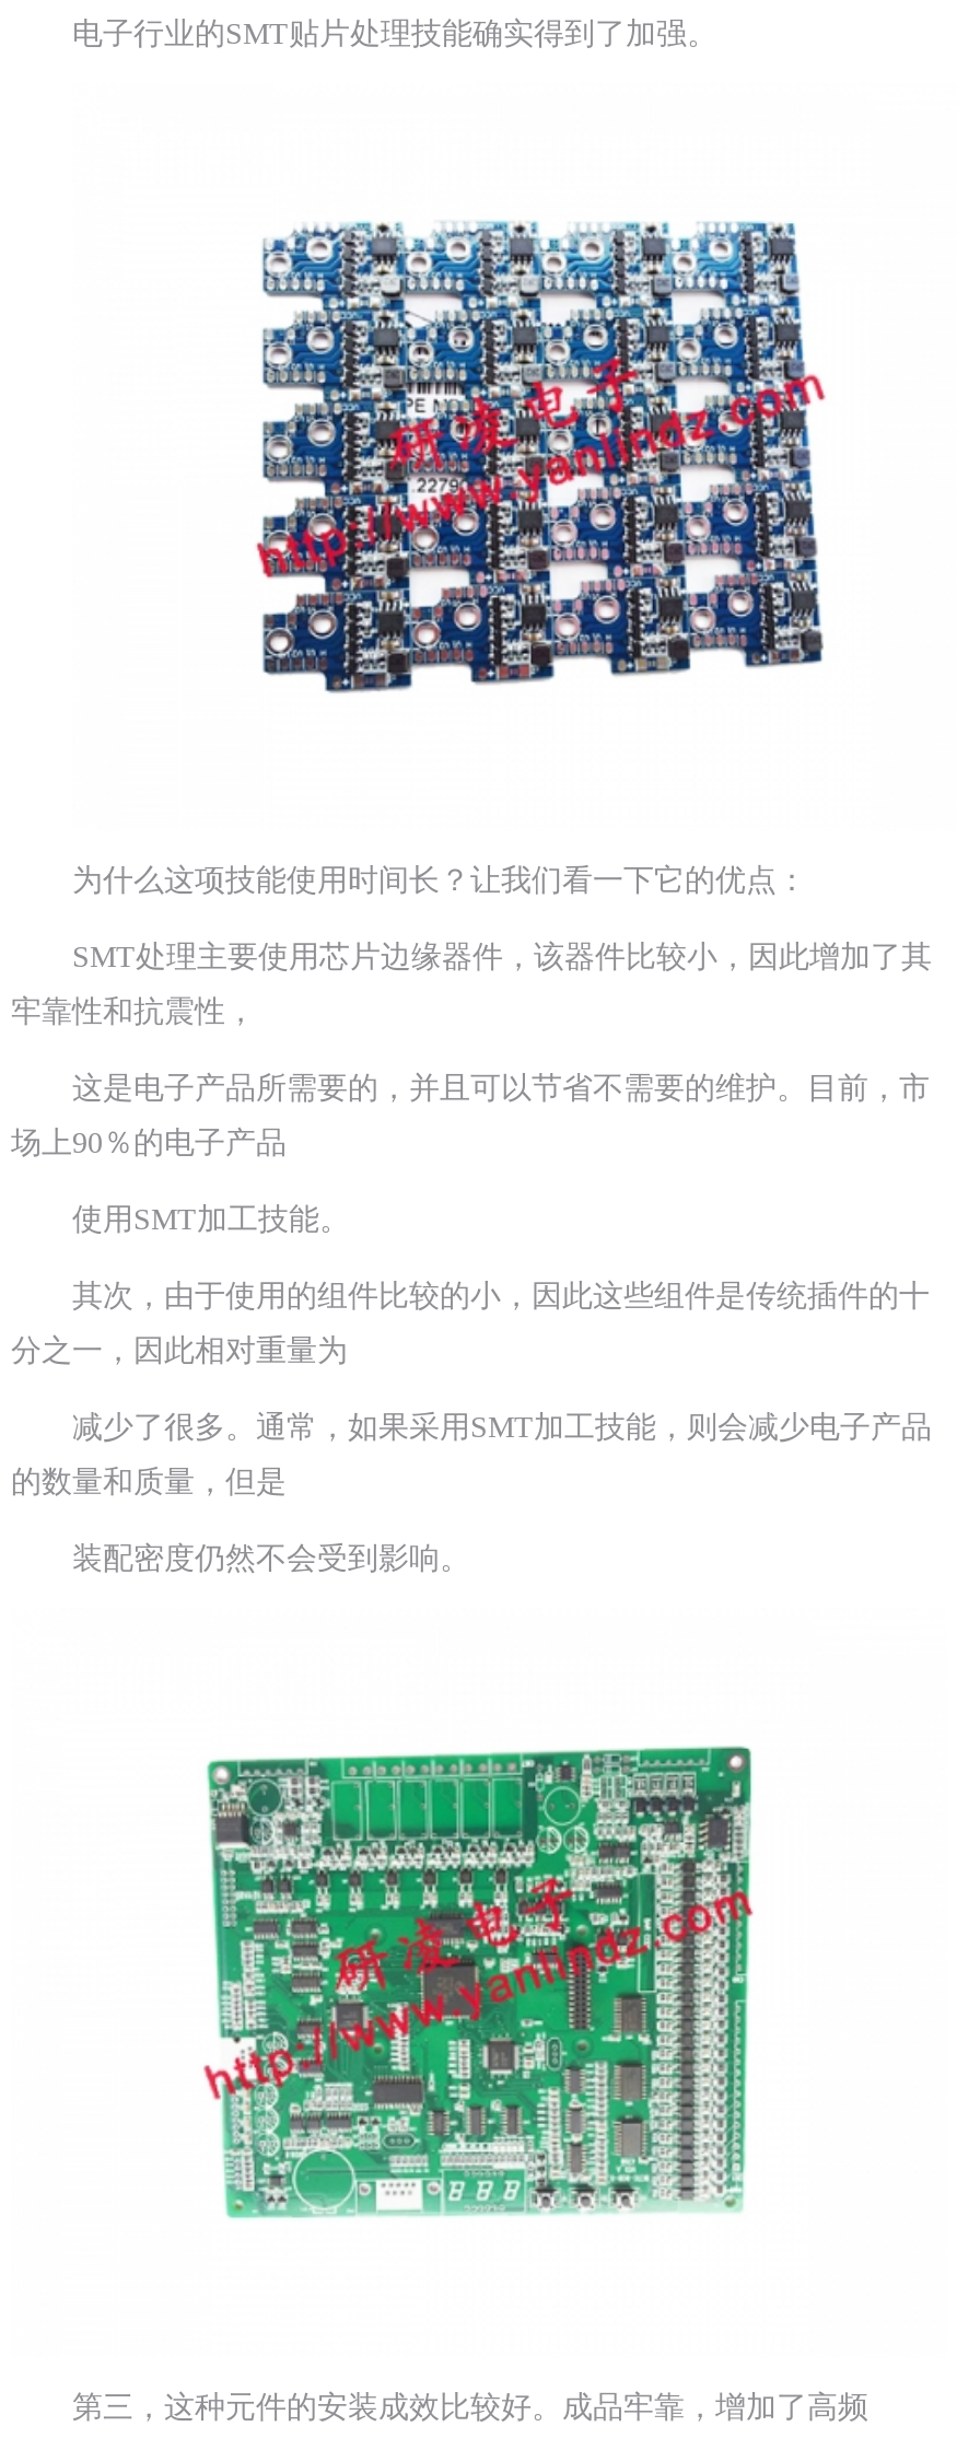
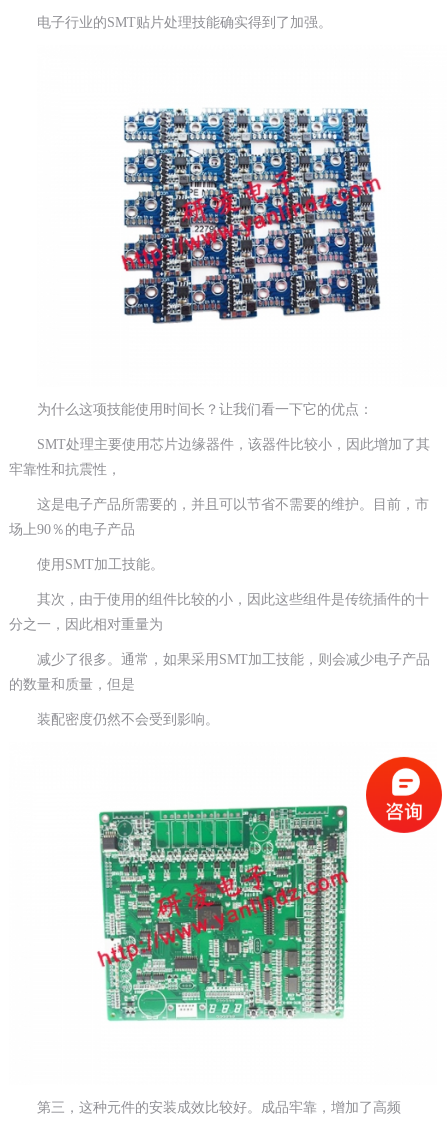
none -> [365,756,443,834] [image]

